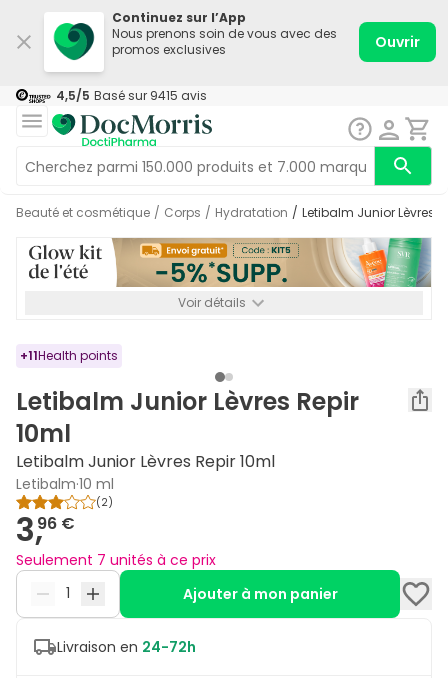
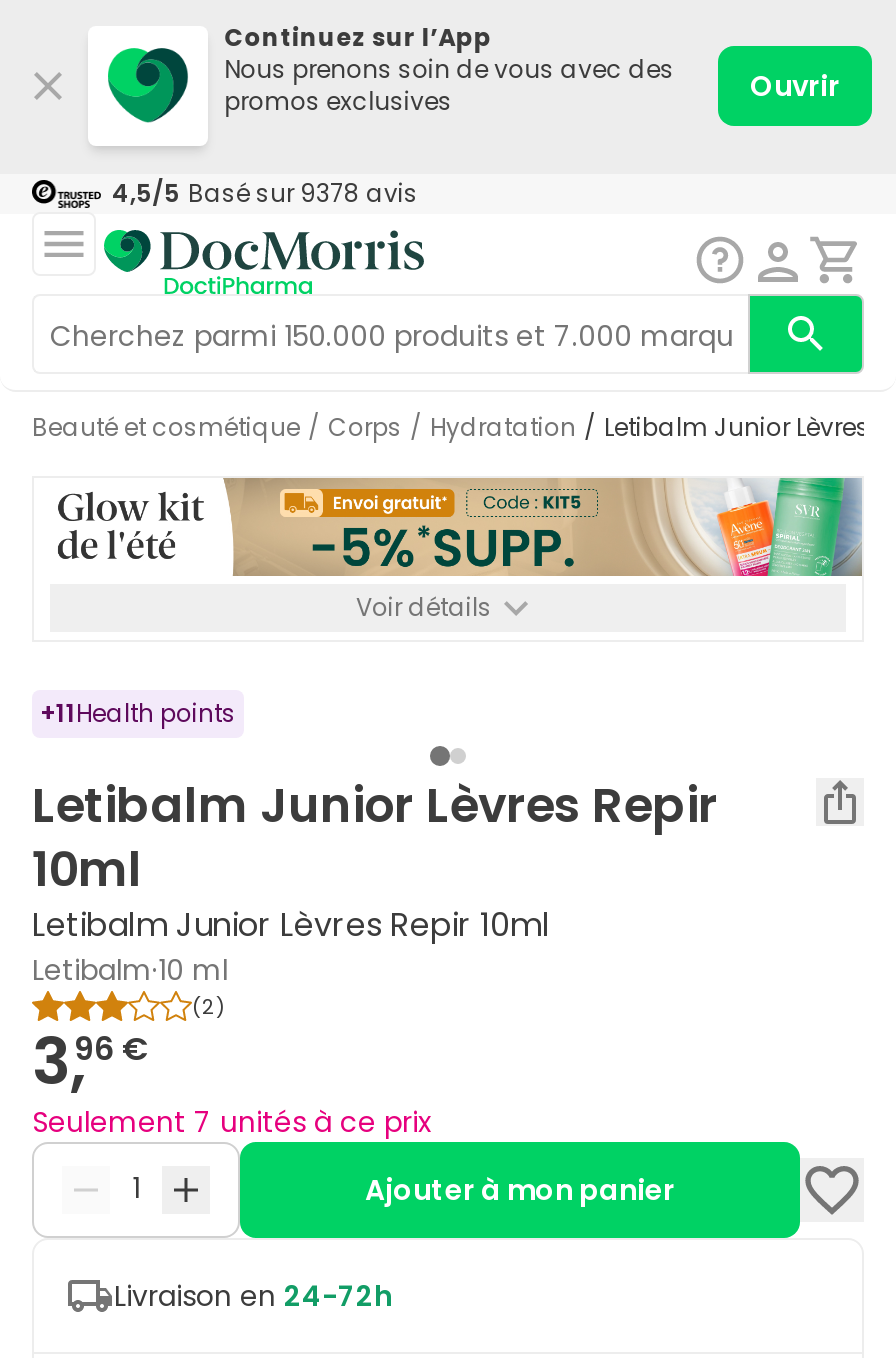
[56,87,207,104] 4,5/5 Basé sur 9415 avis -> [112,176,418,210] 4,5/5 Basé sur 9378 avis

